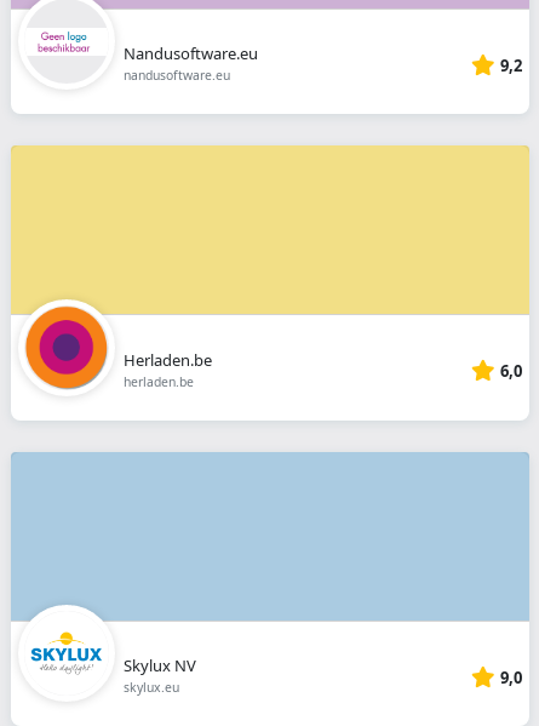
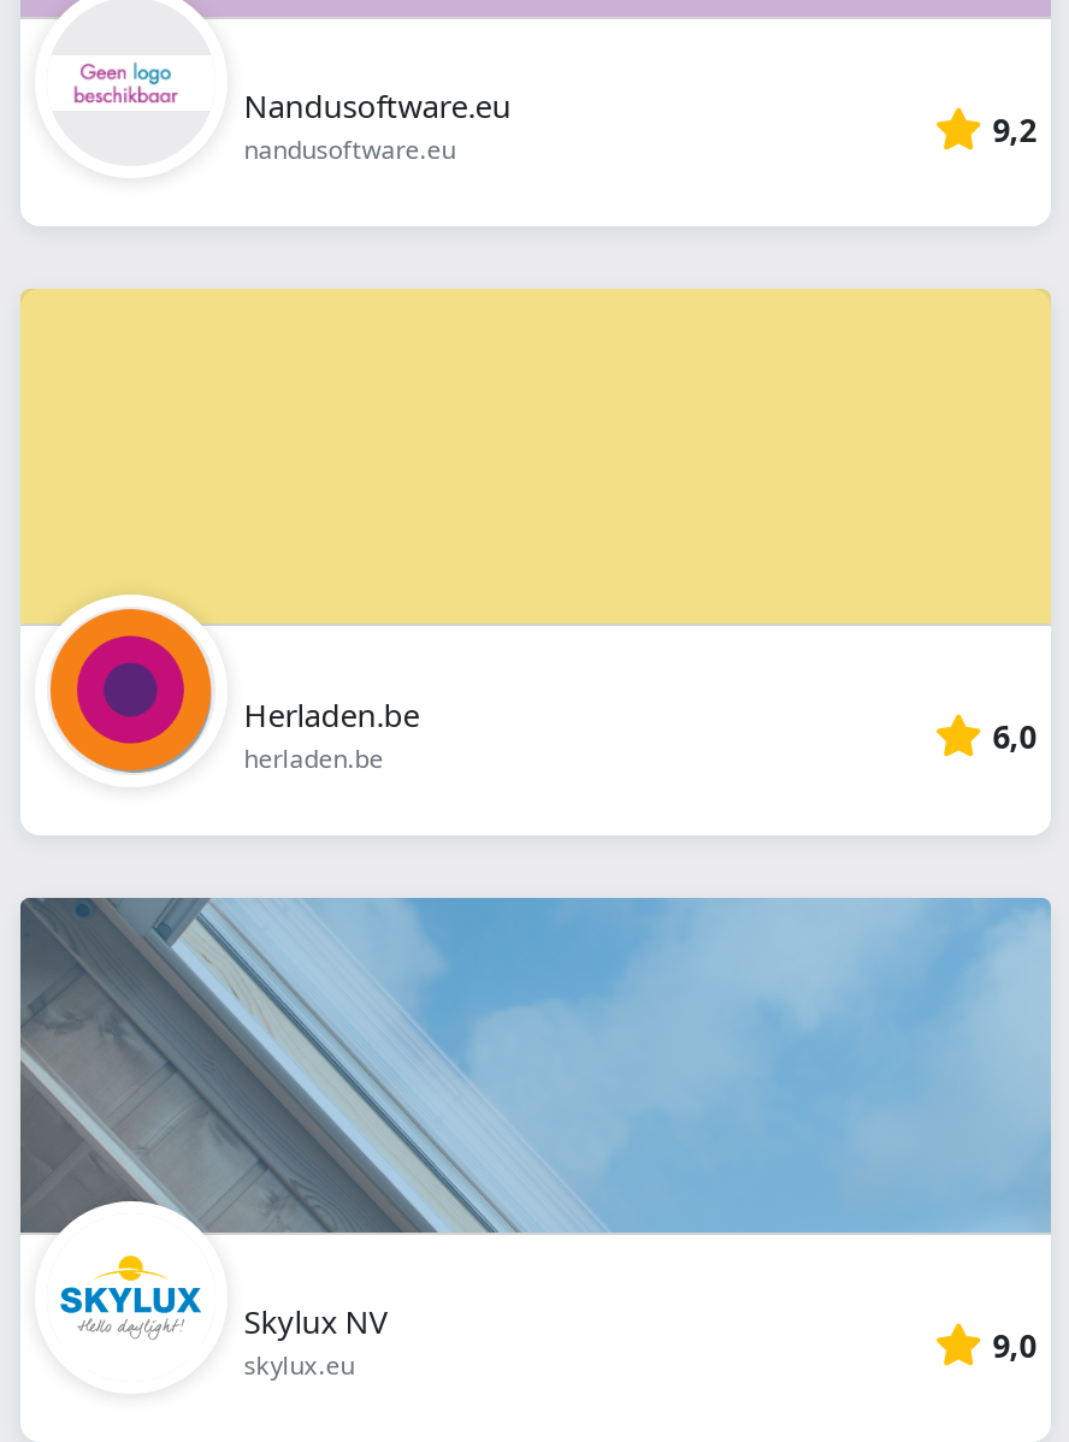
none -> [18,896,1049,1235] [image]

